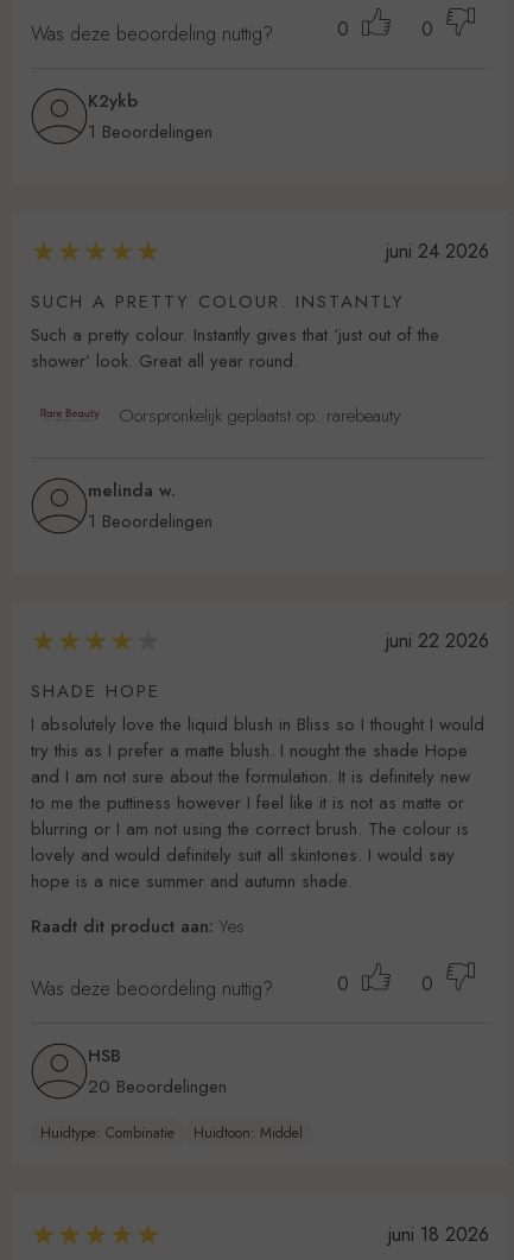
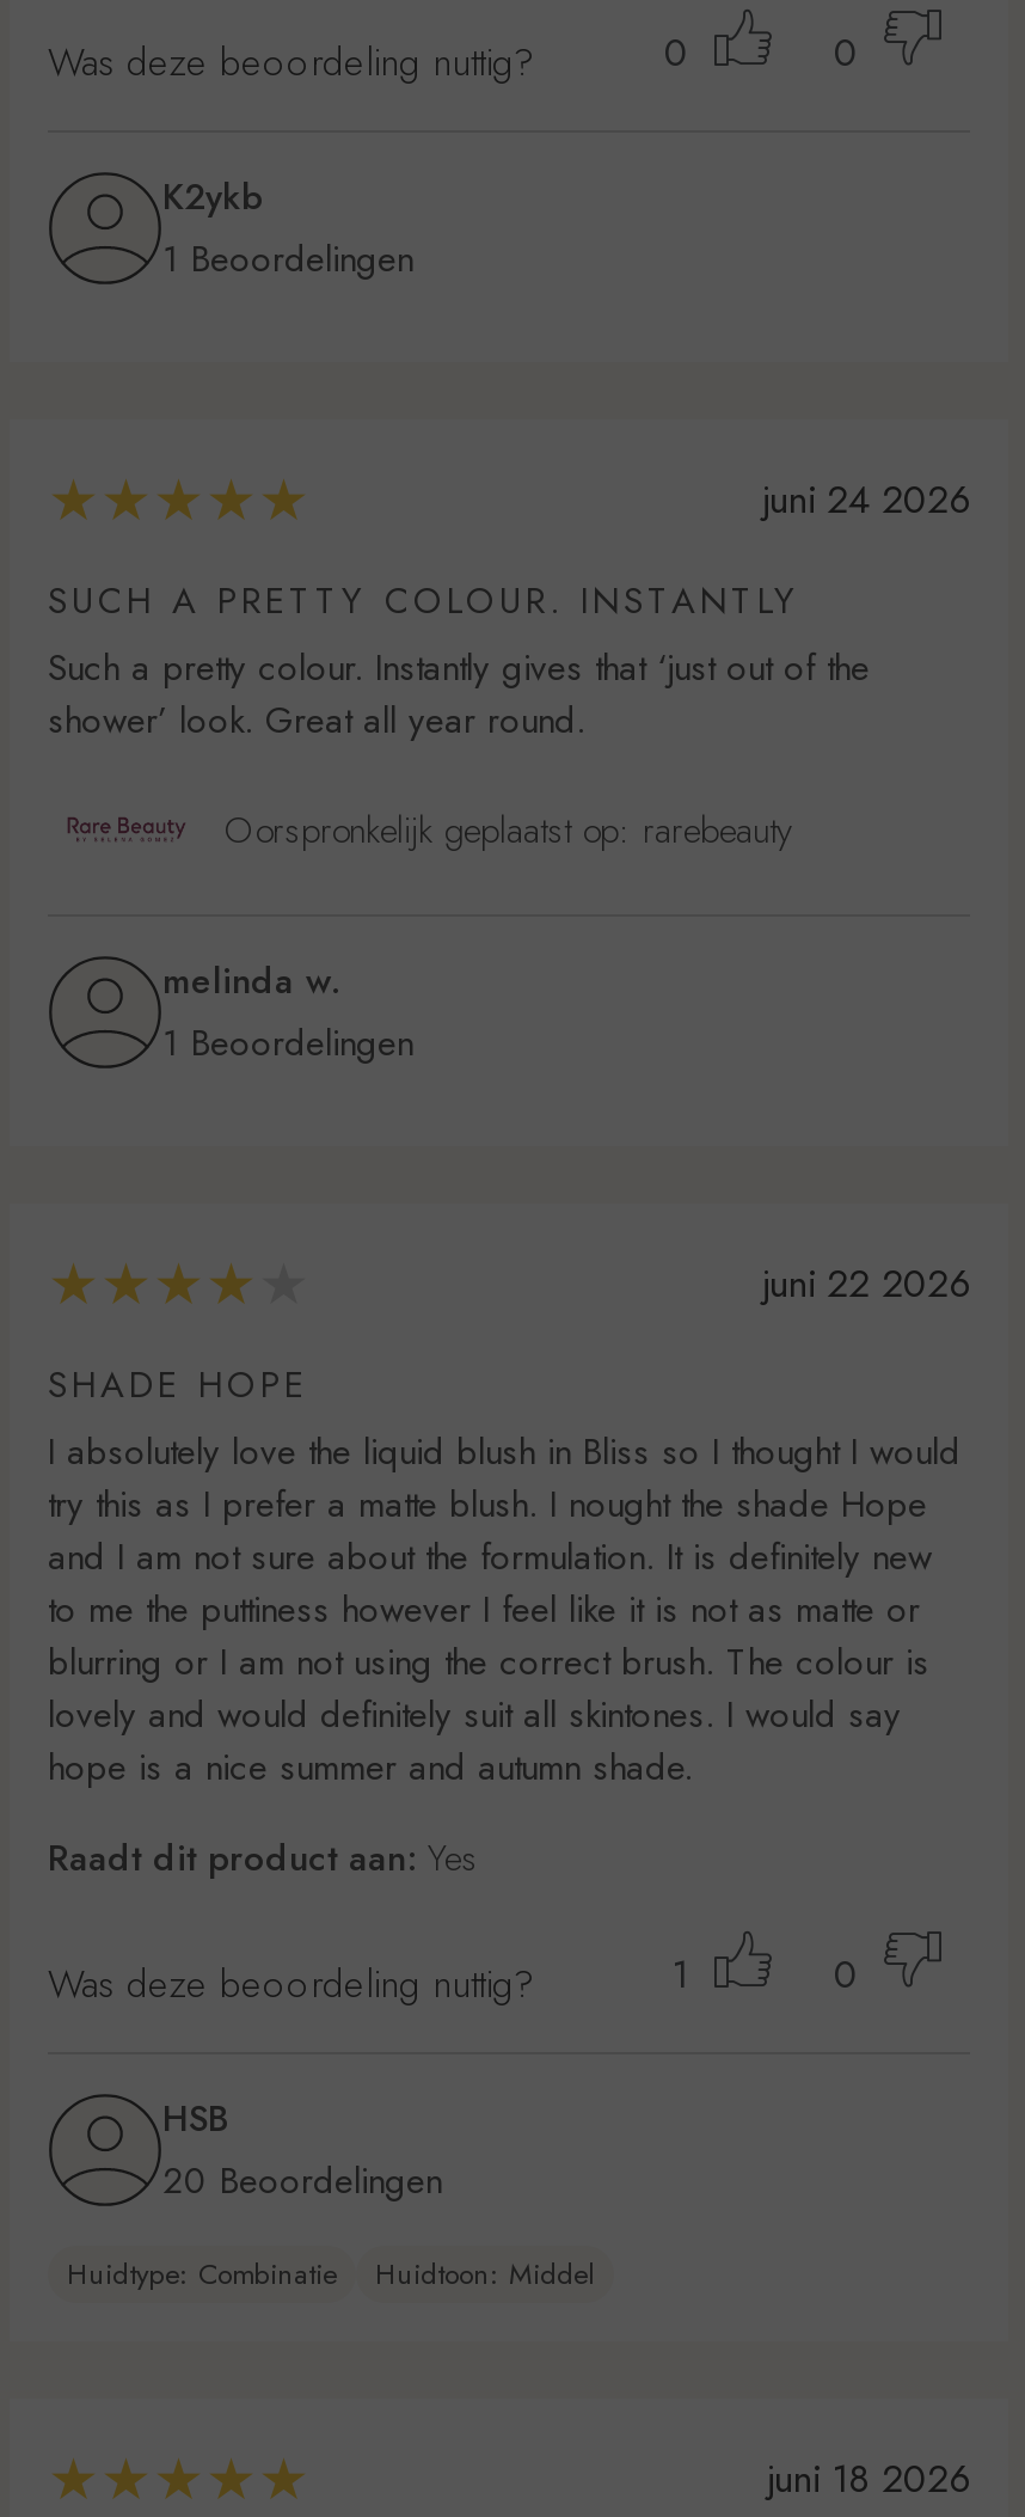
[337,970,353,997] 0 -> [671,1946,695,2001] 1

